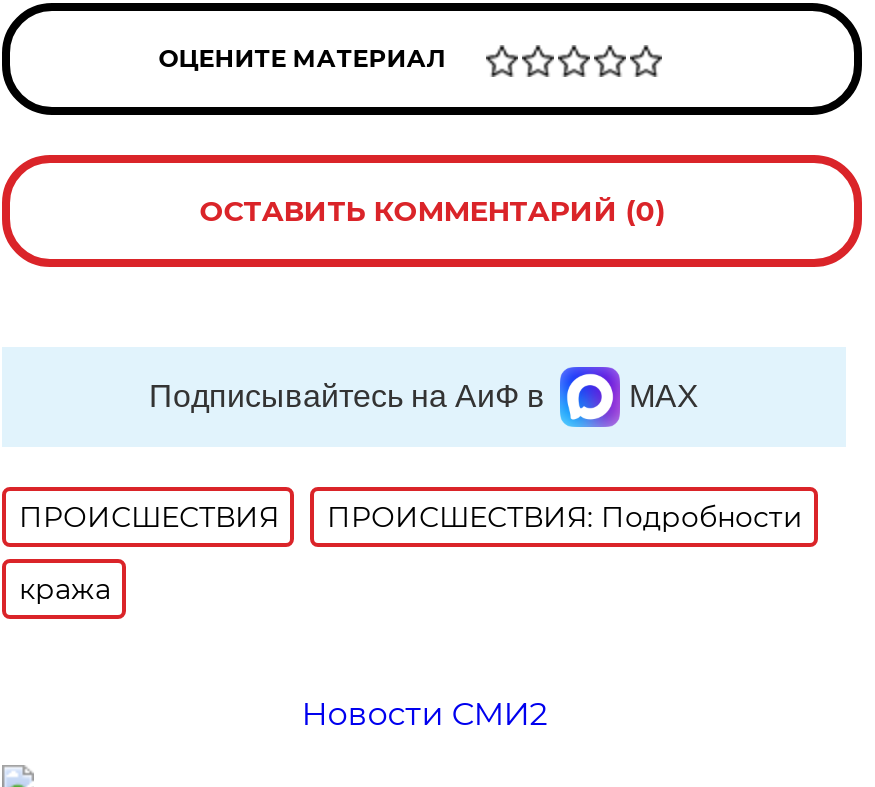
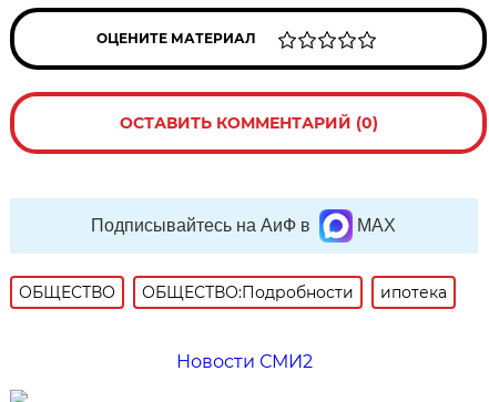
[19,499,803,607] ПРОИСШЕСТВИЯ | ПРОИСШЕСТВИЯ: Подробности | кража -> [19,282,447,302] ОБЩЕСТВО | ОБЩЕСТВО:Подробности | ипотека

